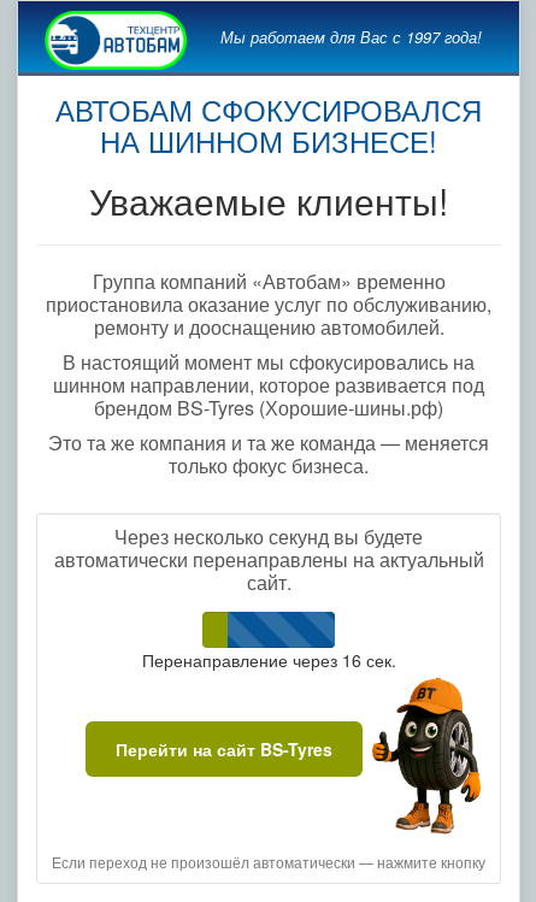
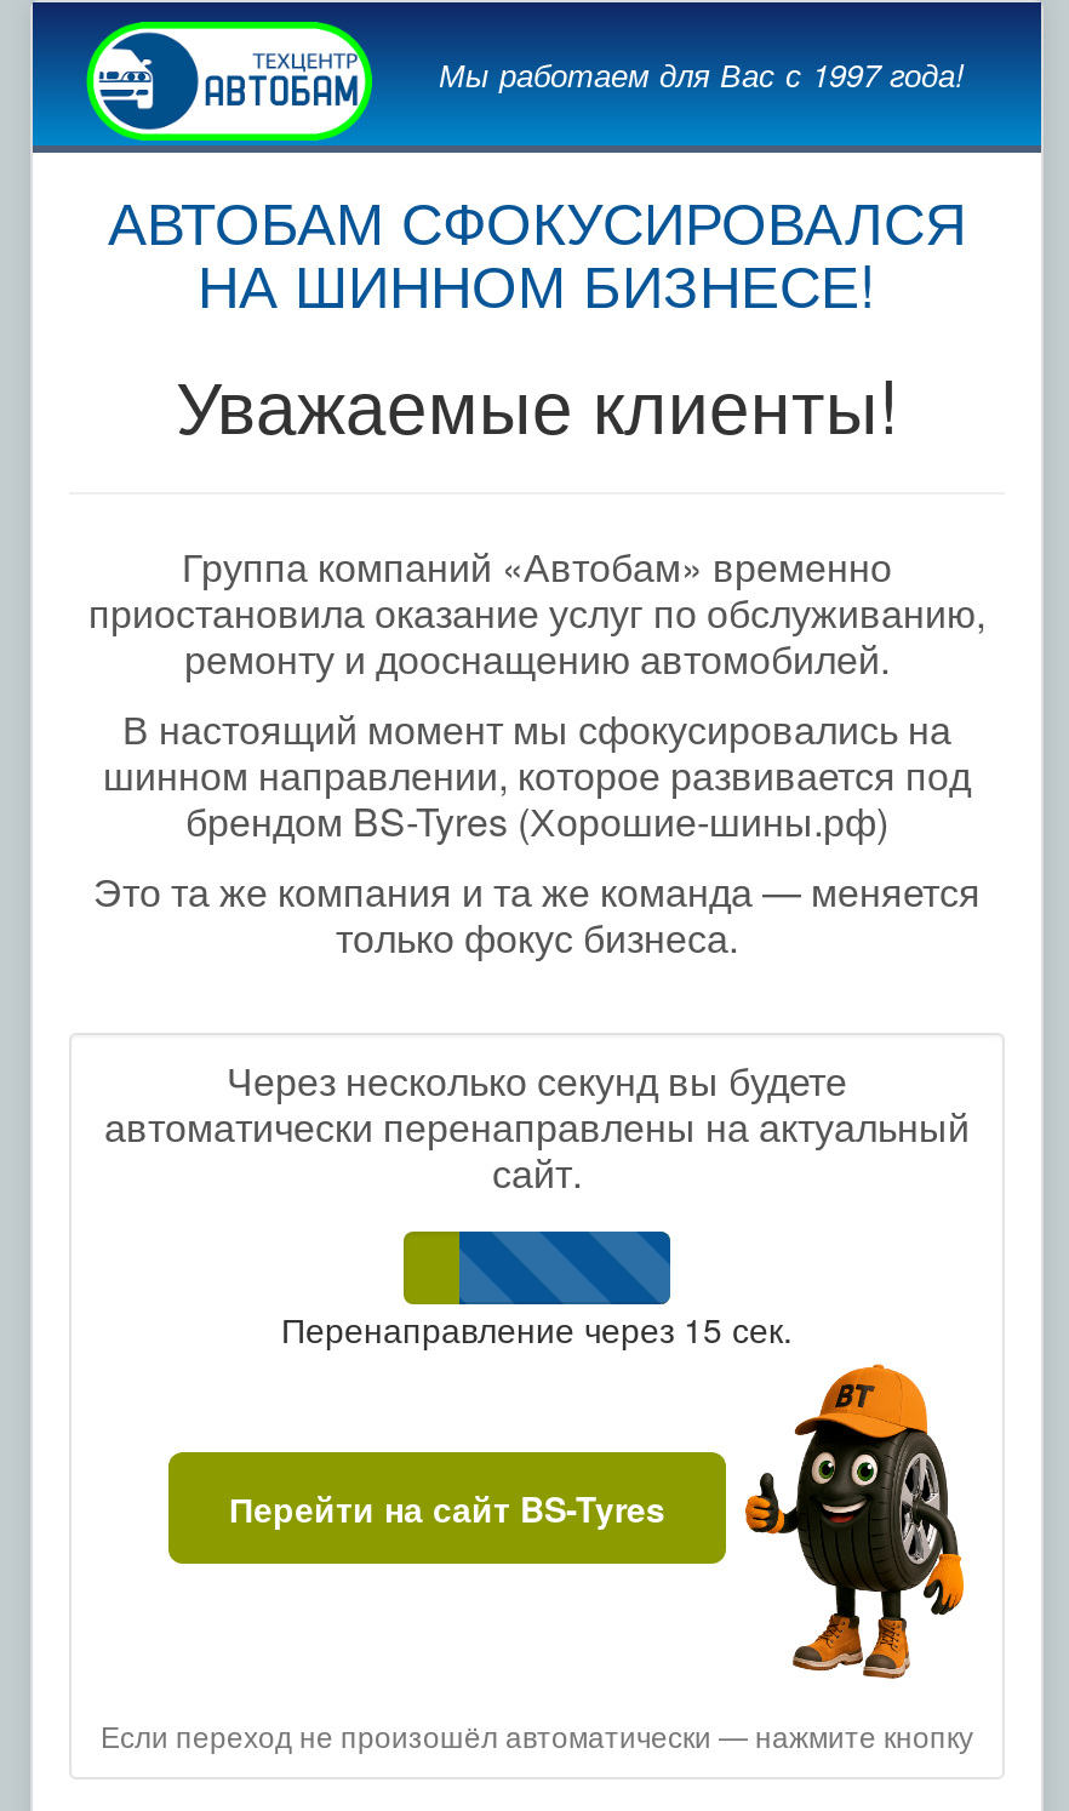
[142,648,396,672] Перенаправление через 16 сек. -> [281,1304,793,1353] Перенаправление через 15 сек.

